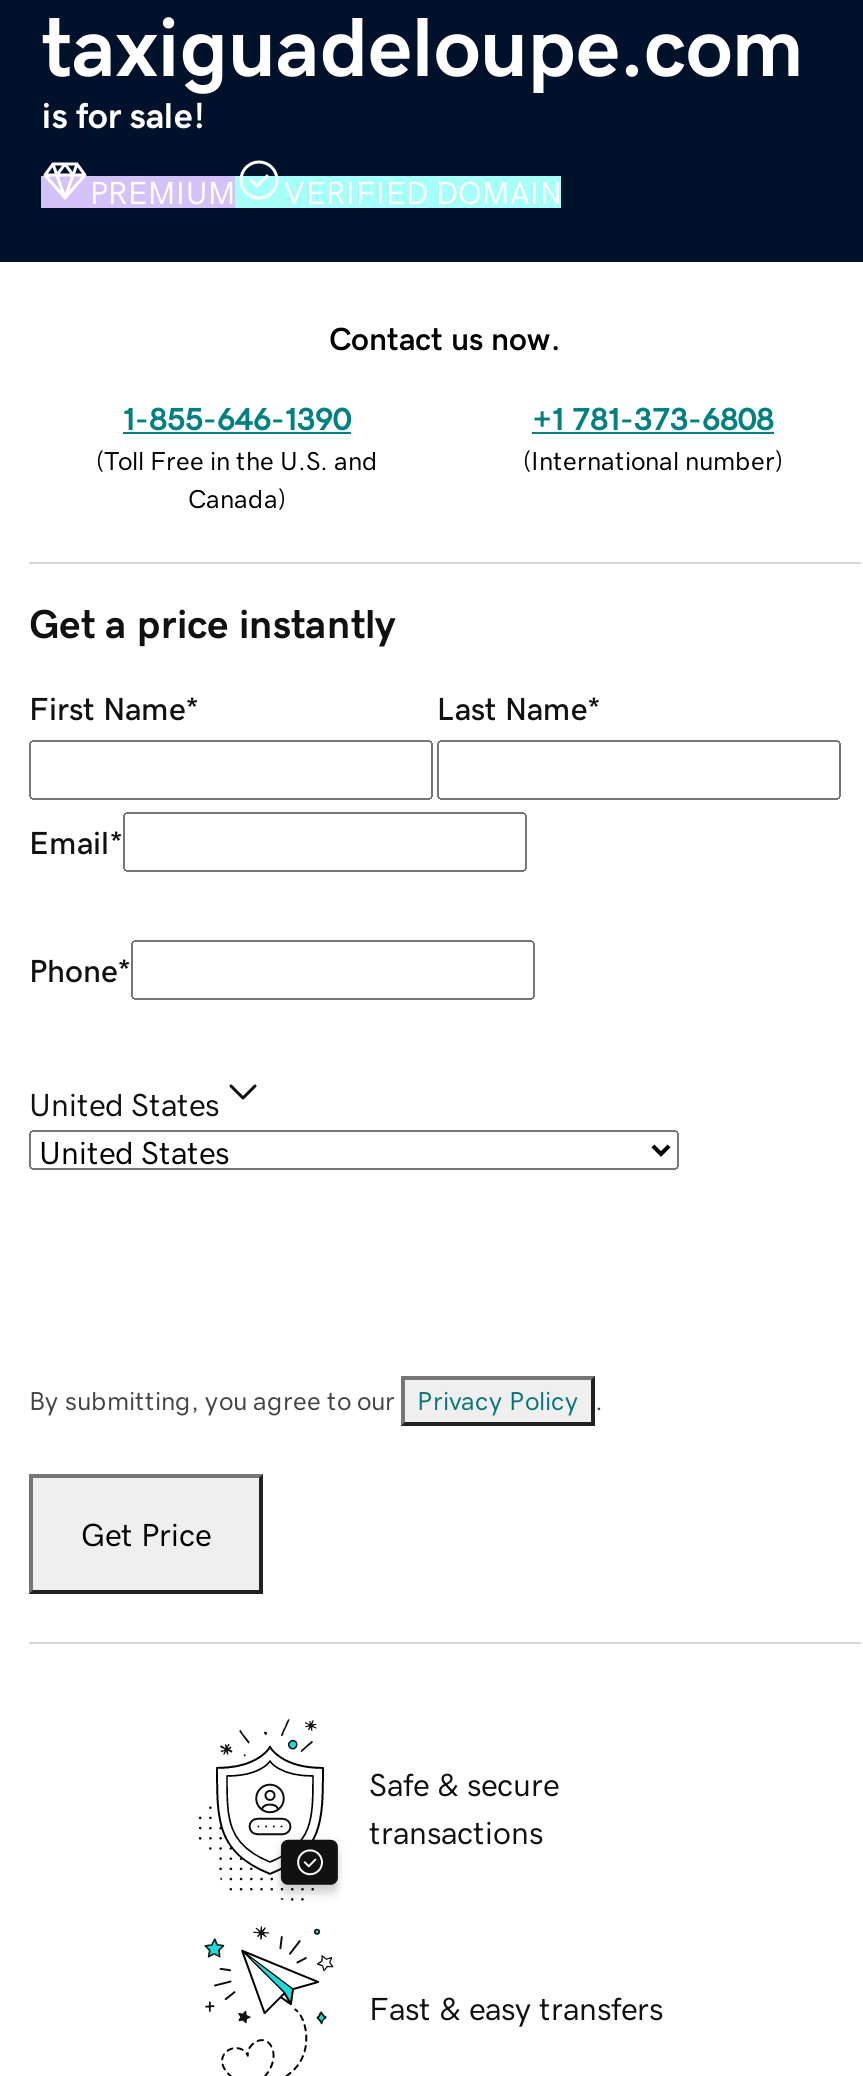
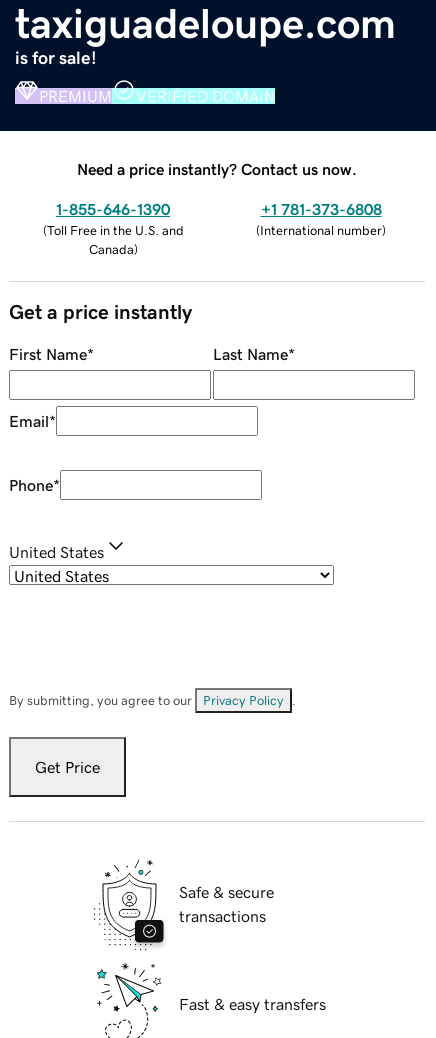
[329,321,561,353] Contact us now. -> [77,161,357,177] Need a price instantly? Contact us now.

